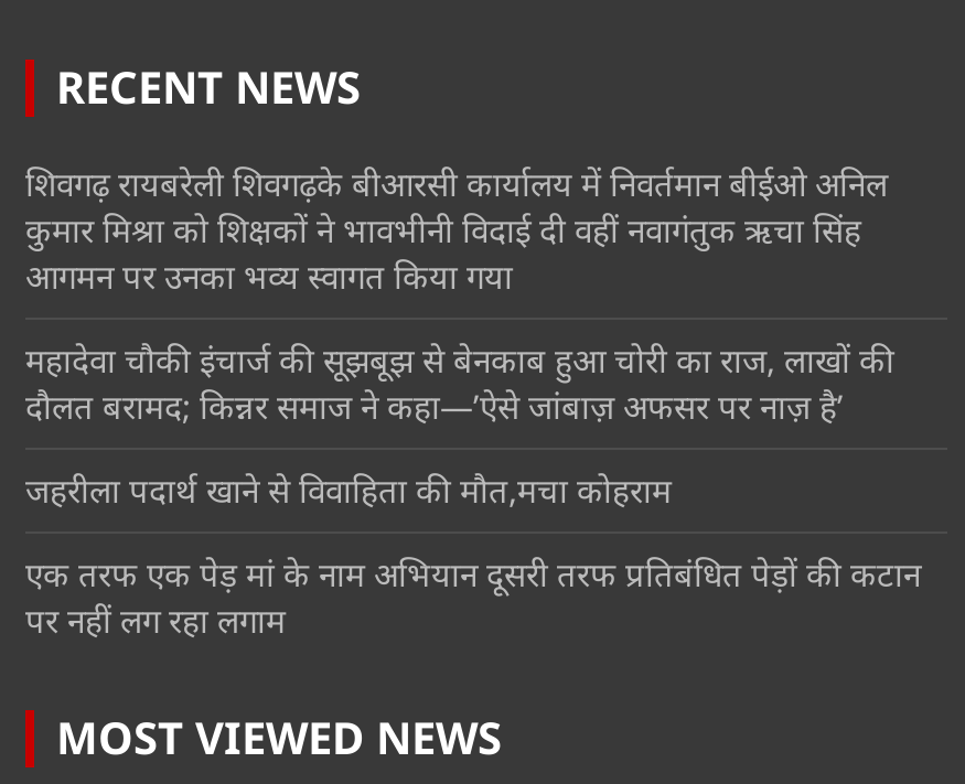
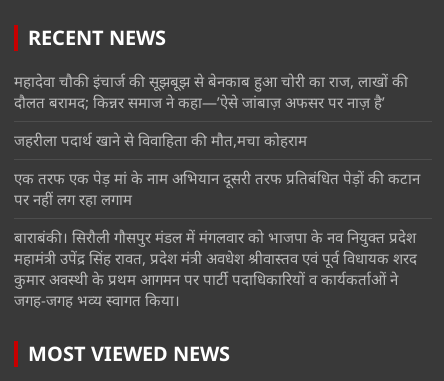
[25,161,888,298] शिवगढ़ रायबरेली शिवगढ़के बीआरसी कार्यालय में निवर्तमान बीईओ अनिल | कुमार मिश्रा को शिक्षकों ने भावभीनी विदाई दी वहीं नवागंतुक ऋचा सिंह | आगमन पर उनका भव्य स्वागत किया गया -> none
moved [25,337,921,642] -> [14,71,420,209]: महादेवा चौकी इंचार्ज की सूझबूझ से बेनकाब हुआ चोरी का राज, लाखों की | दौलत बरामद; किन्नर समाज ने कहा—’ऐसे जांबाज़ अफसर पर नाज़ है’ | जहरीला पदार्थ खाने से विवाहिता की मौत,मचा कोहराम | एक तरफ एक पेड़ मां के नाम अभियान दूसरी तरफ प्रतिबंधित पेड़ों की कटान | पर नहीं लग रहा लगाम
none -> [14,227,417,310] बाराबंकी। सिरौली गौसपुर मंडल में मंगलवार को भाजपा के नव नियुक्त प्रदेश | महामंत्री उपेंद्र सिंह रावत, प्रदेश मंत्री अवधेश श्रीवास्तव एवं पूर्व विधायक शरद | कुमार अवस्थी के प्रथम आगमन पर पार्टी पदाधिकारियों व कार्यकर्ताओं ने | जगह-जगह भव्य स्वागत किया।

